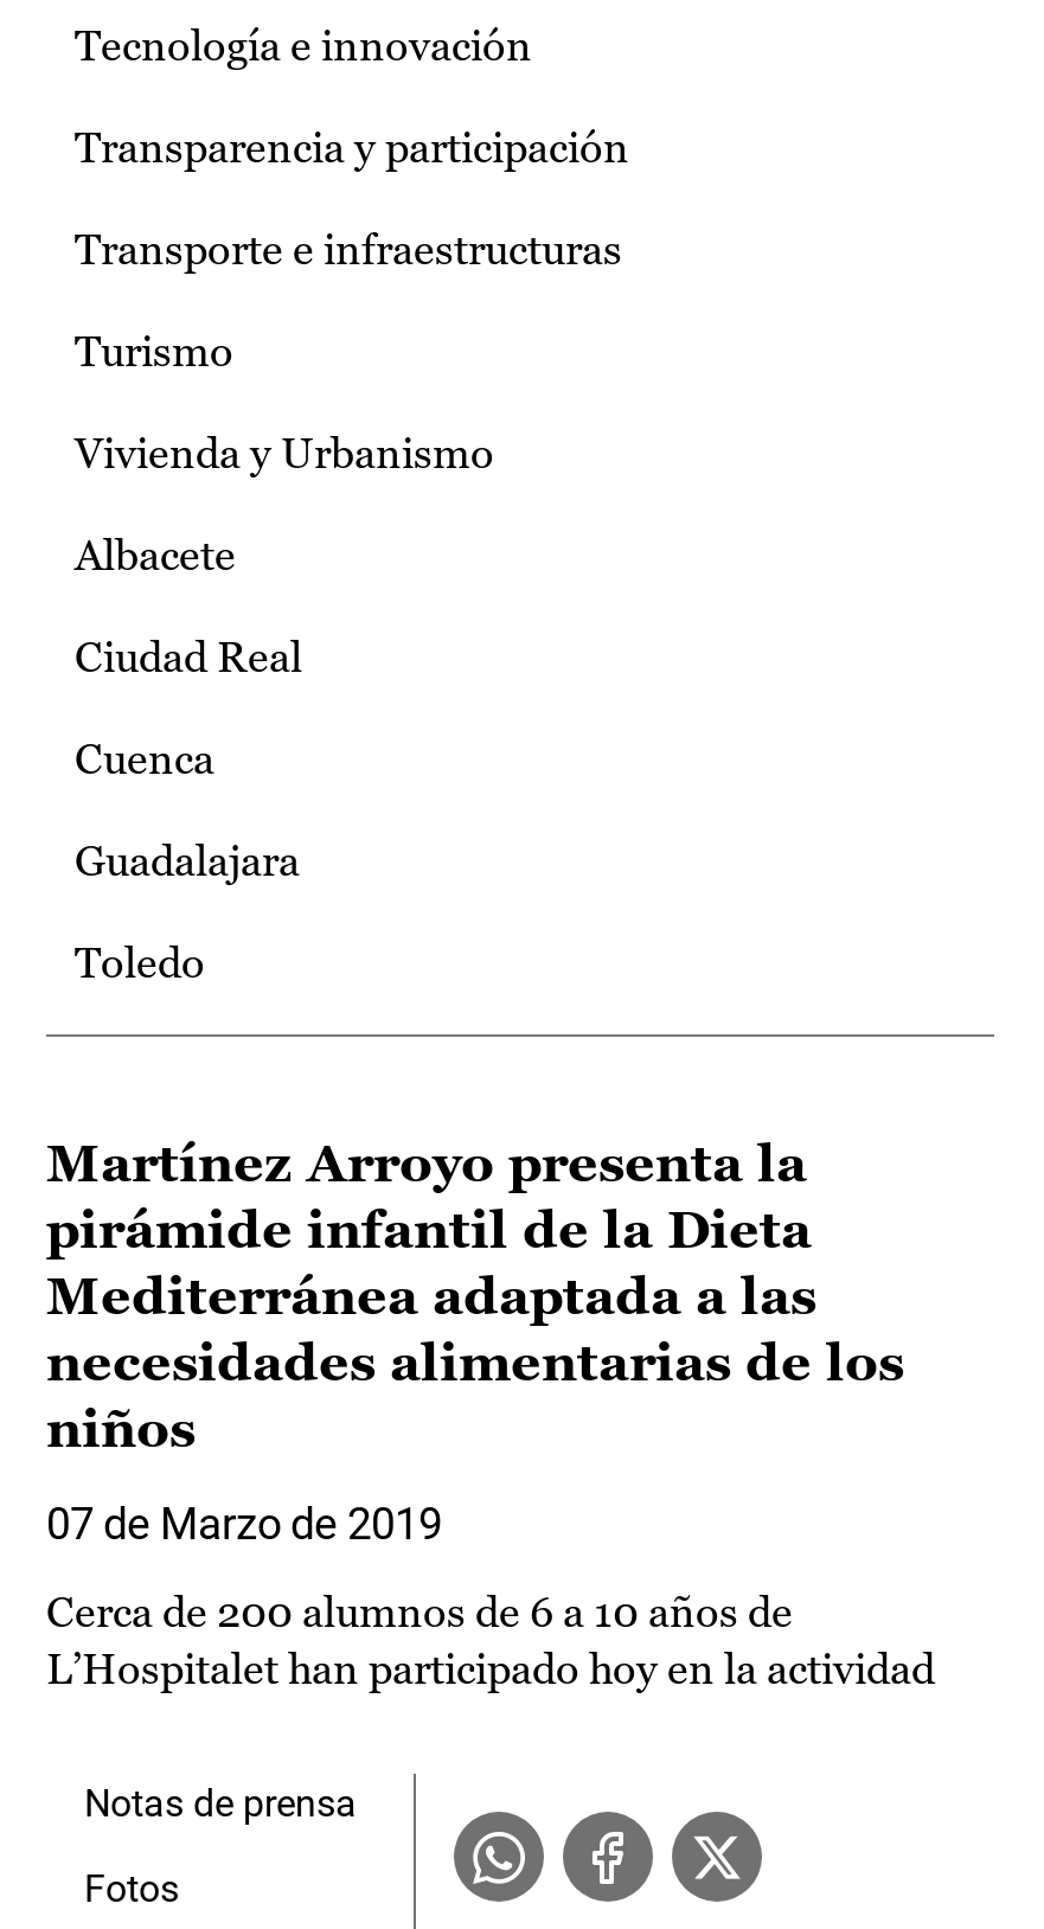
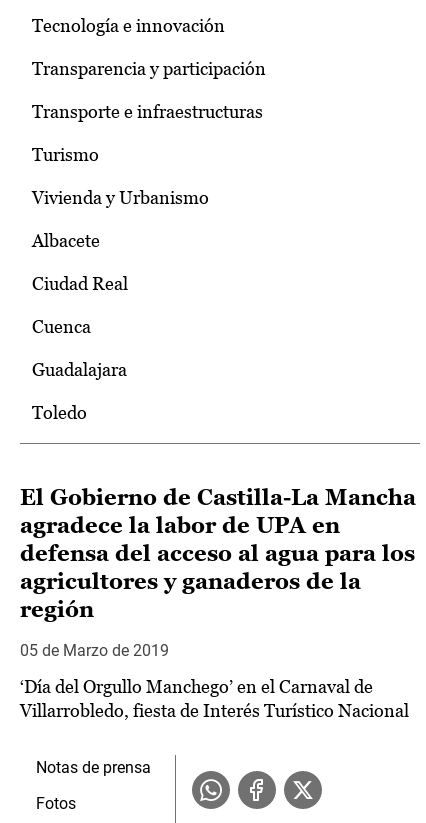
[46,1134,904,1459] Martínez Arroyo presenta la | pirámide infantil de la Dieta | Mediterránea adaptada a las | necesidades alimentarias de los | niños -> [20,485,416,622] El Gobierno de Castilla-La Mancha | agradece la labor de UPA en | defensa del acceso al agua para los | agricultores y ganaderos de la | región
[46,1499,442,1549] 07 de Marzo de 2019 -> [20,641,169,660] 05 de Marzo de 2019
[46,1587,935,1693] Cerca de 200 alumnos de 6 a 10 años de | L’Hospitalet han participado hoy en la actividad -> [20,676,409,721] ‘Día del Orgullo Manchego’ en el Carnaval de | Villarrobledo, fiesta de Interés Turístico Nacional

